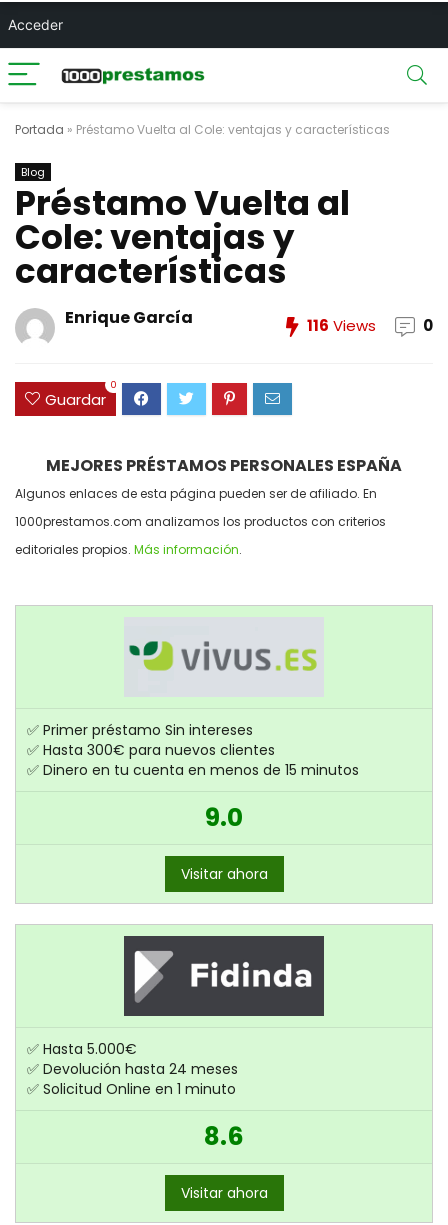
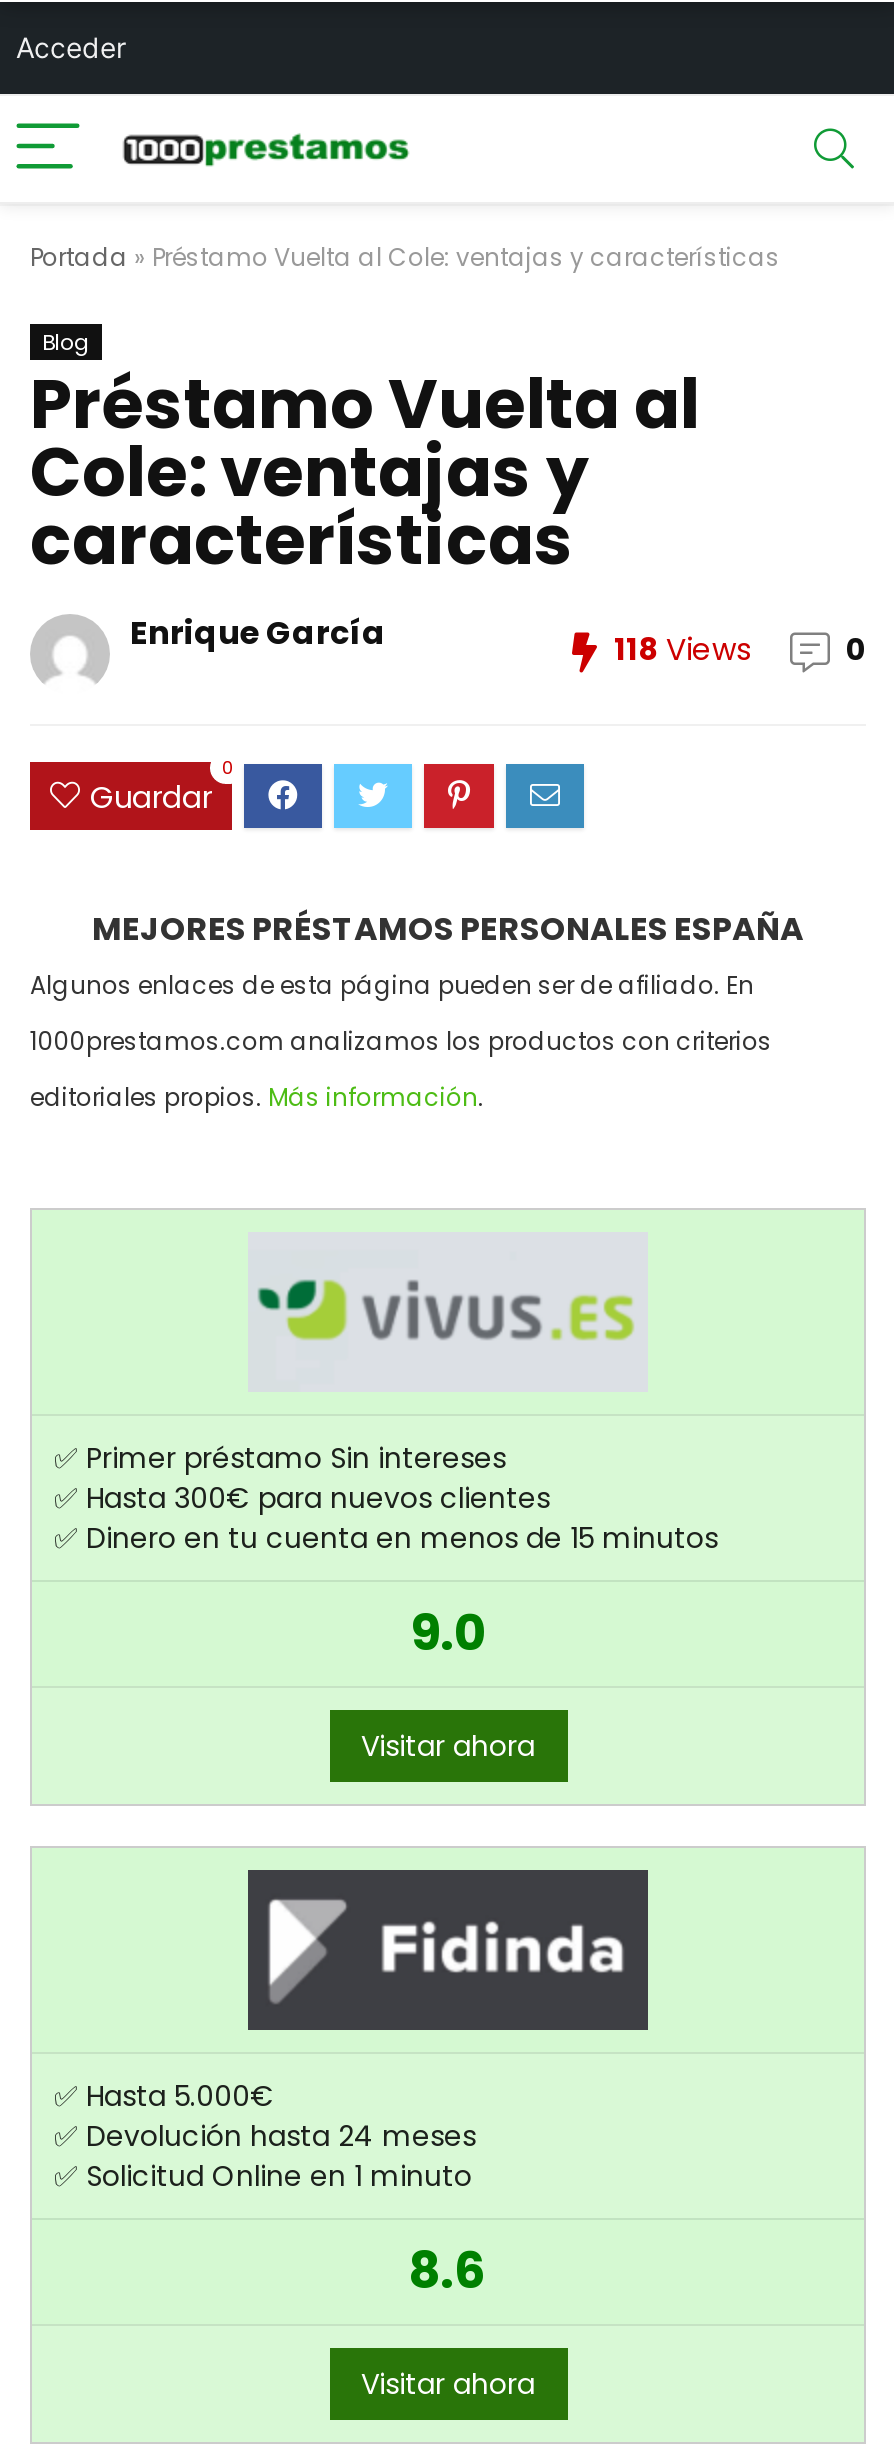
[307,315,376,336] 116 Views -> [614,629,752,671] 118 Views

